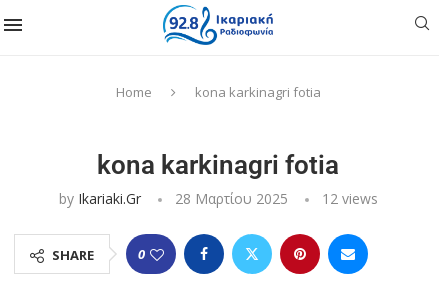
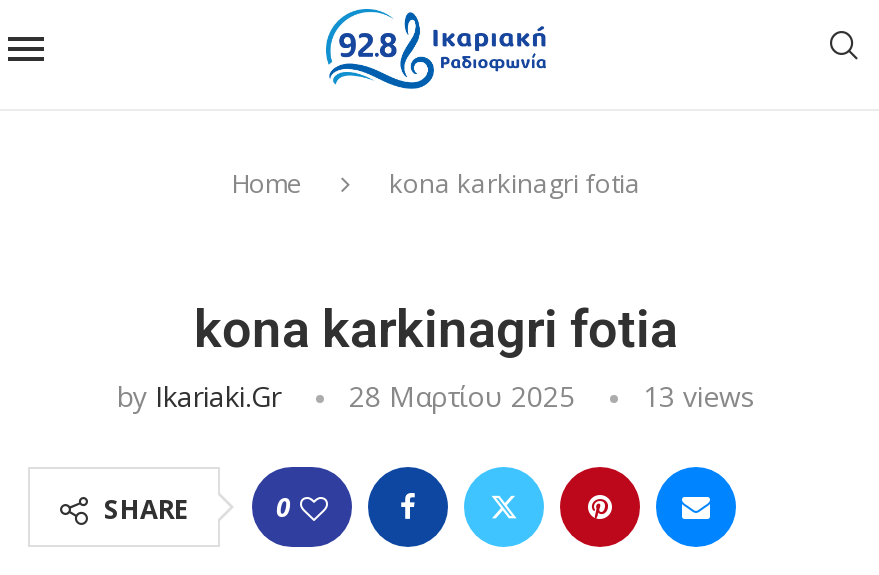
[58,189,377,208] by Ikariaki.gr 28 Μαρτίου 2025 12 views -> [117,377,755,415] by Ikariaki.gr 28 Μαρτίου 2025 13 views

